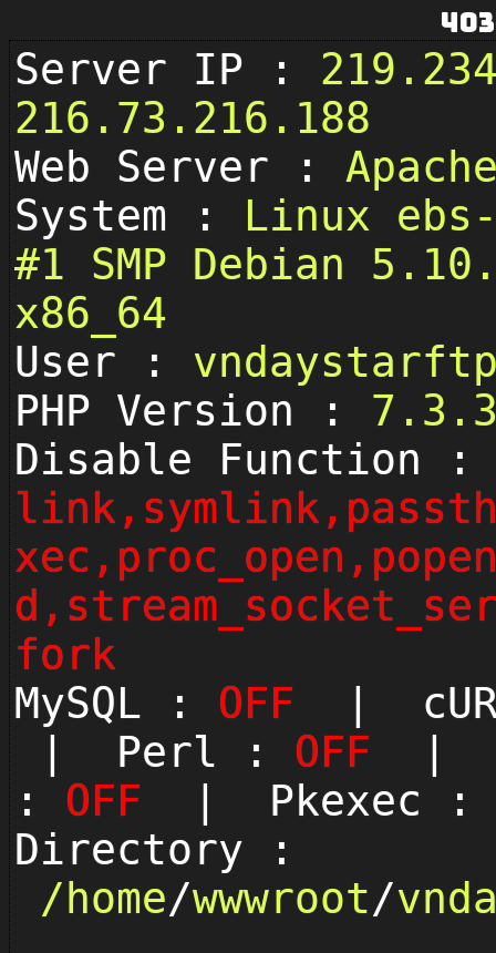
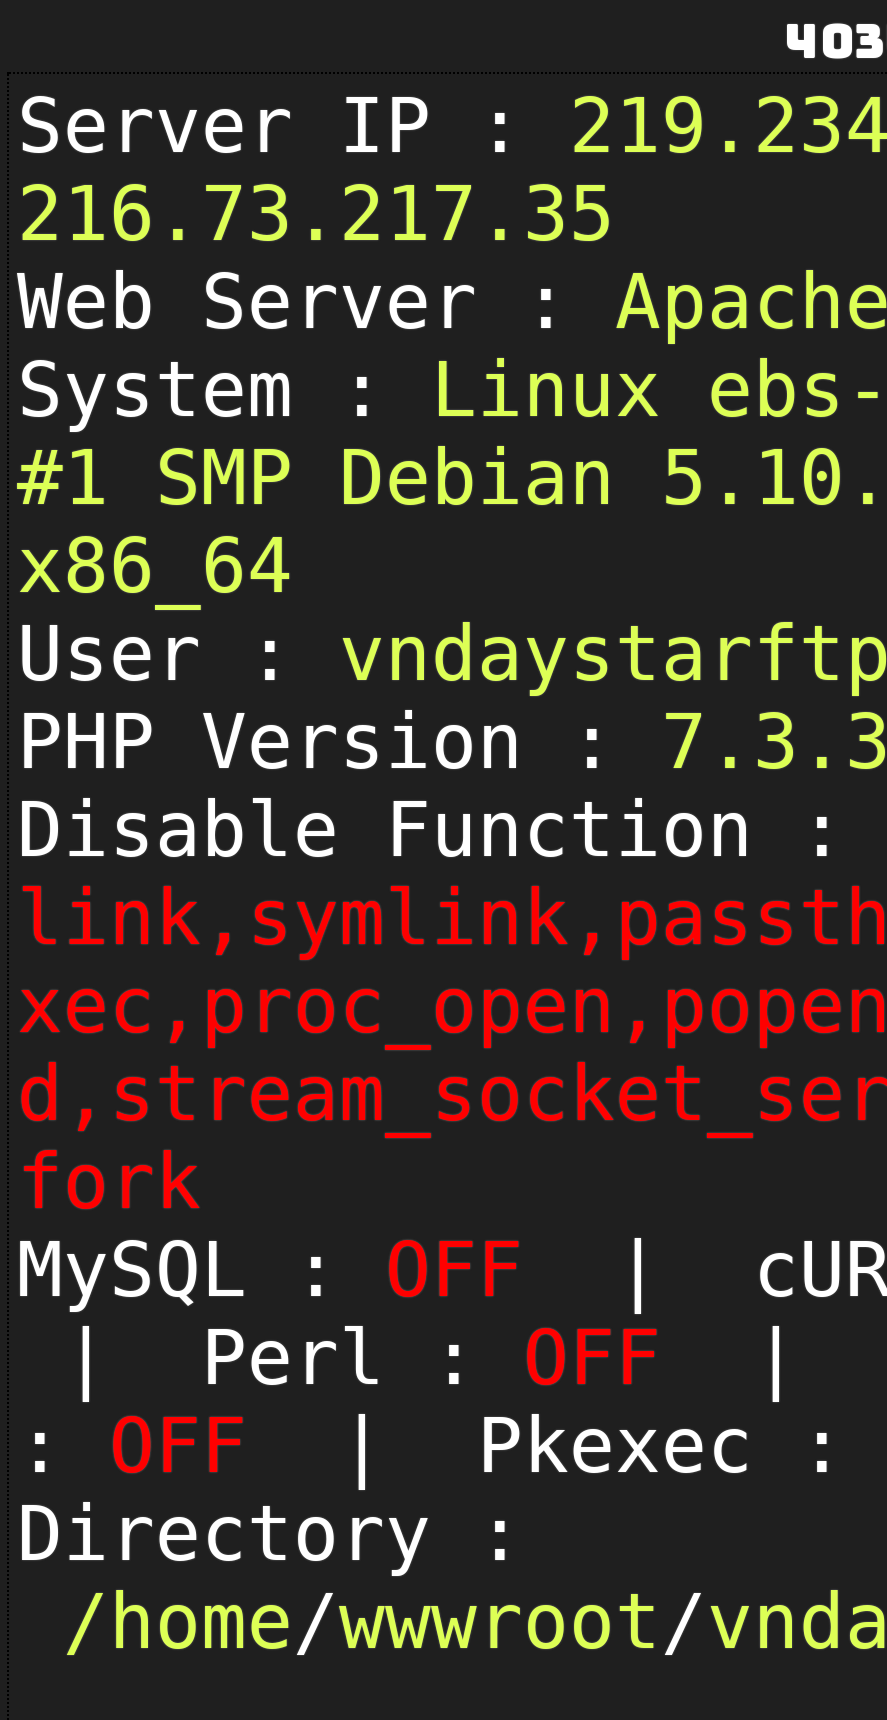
[14,94,371,143] 216.73.216.188 -> [17,170,615,258] 216.73.217.35

